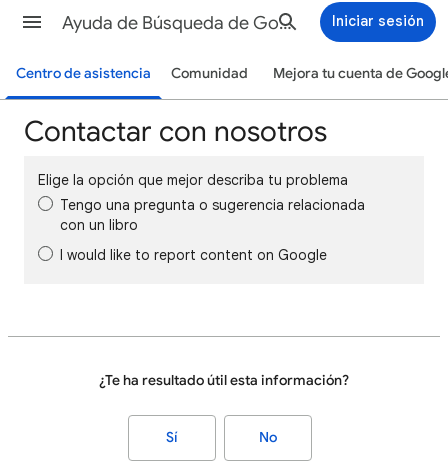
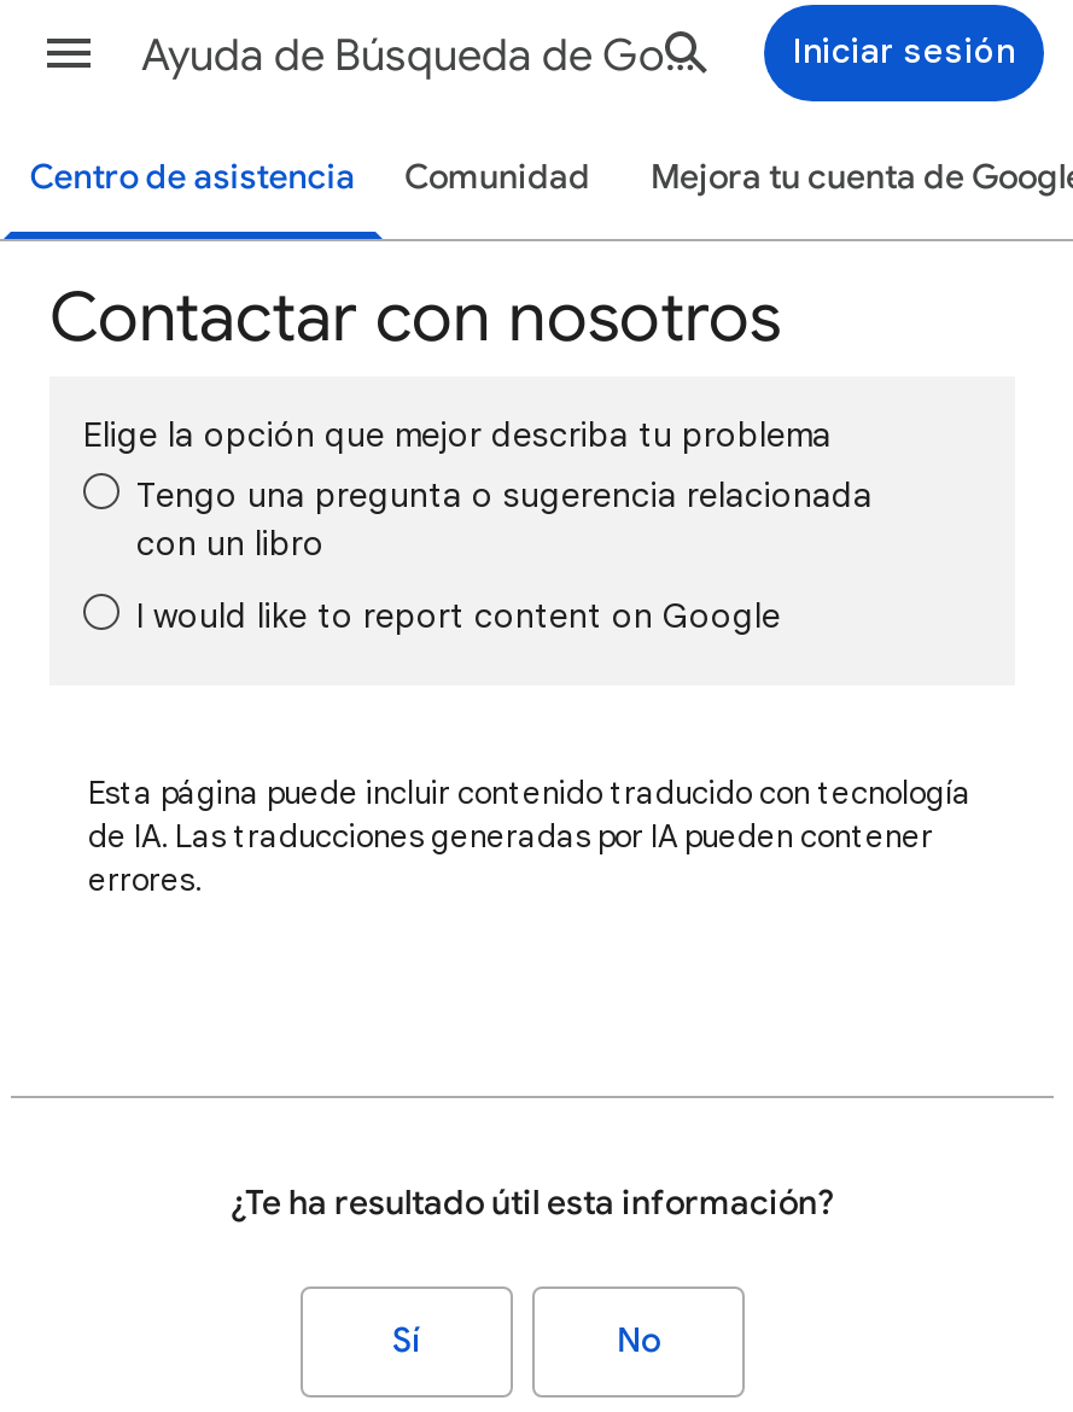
none -> [88,772,972,900] Esta página puede incluir contenido traducido con tecnología | de IA. Las traducciones generadas por IA pueden contener | errores.

